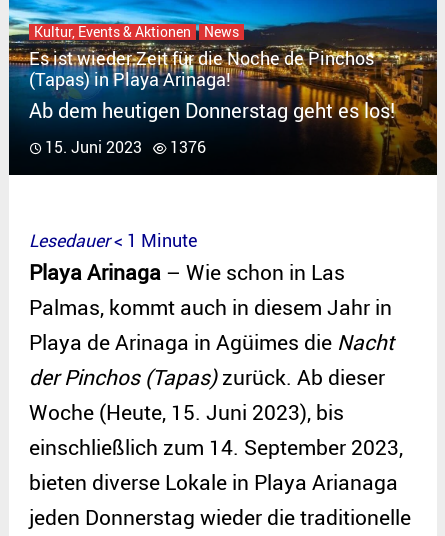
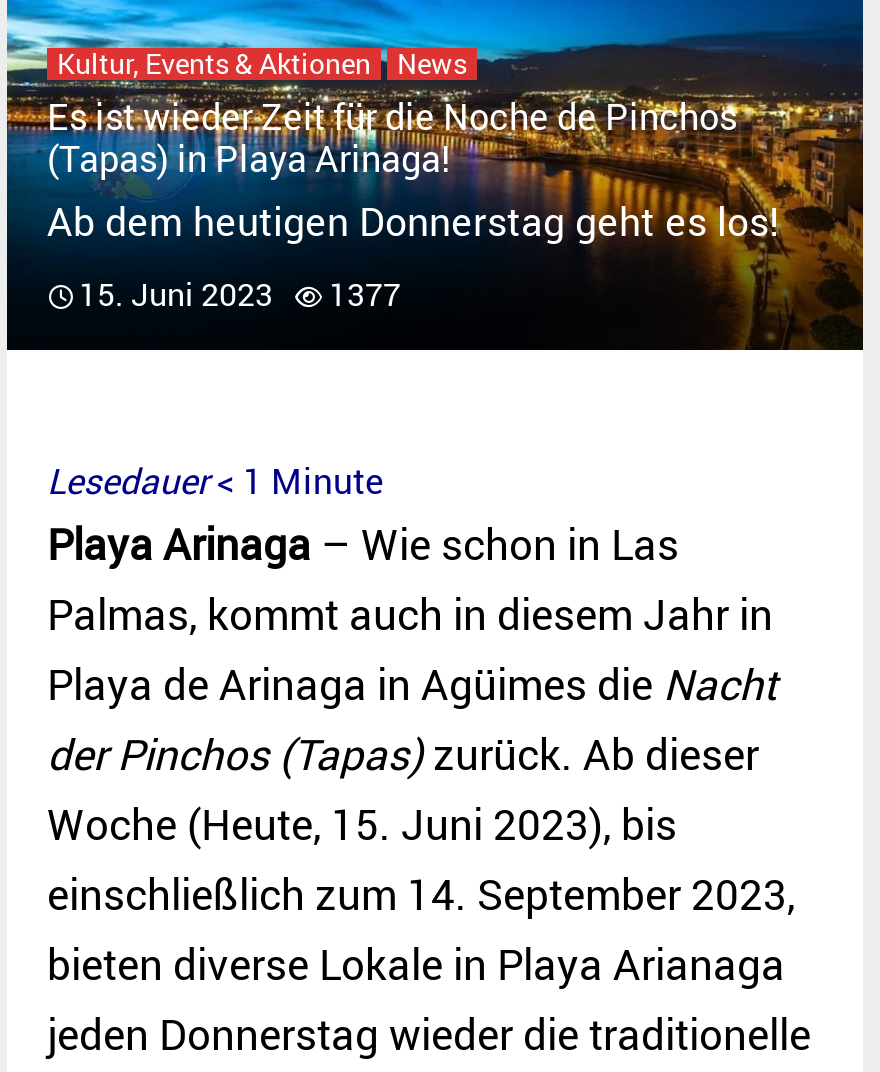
[45,136,206,158] 15. Juni 2023 1376 -> [79,272,401,316] 15. Juni 2023 1377

